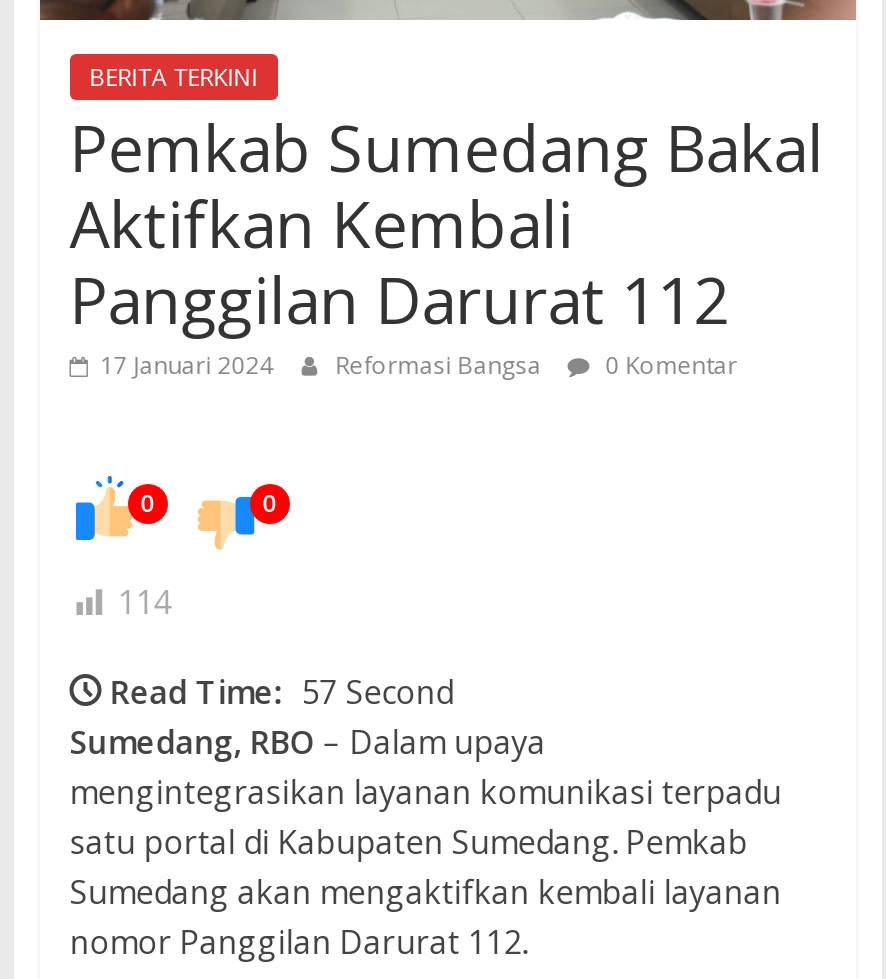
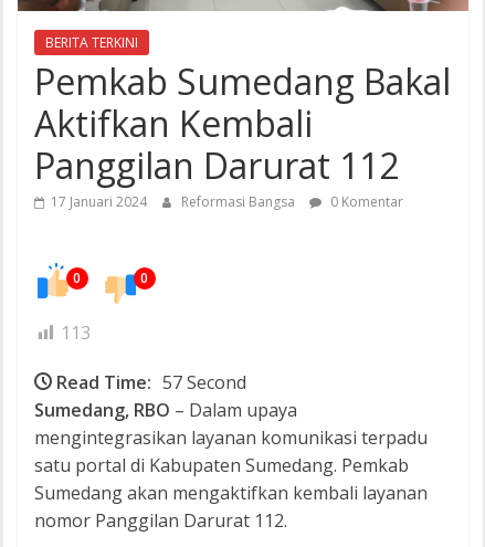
[118,580,172,624] 114 -> [61,321,90,345] 113

